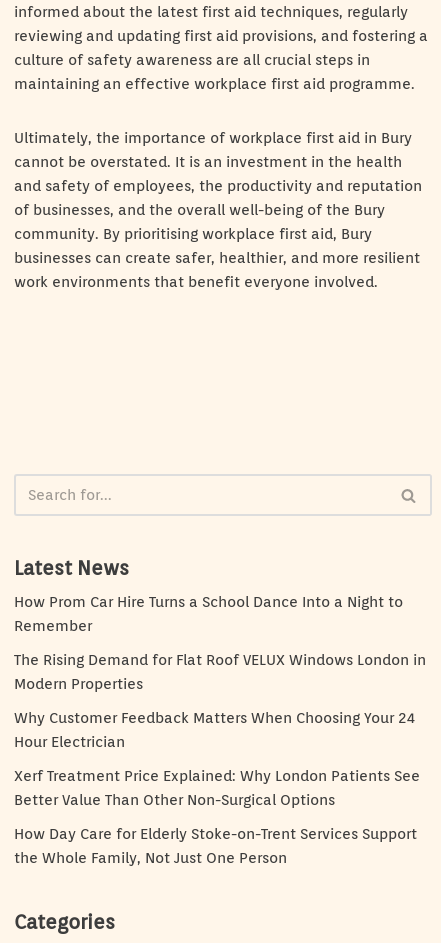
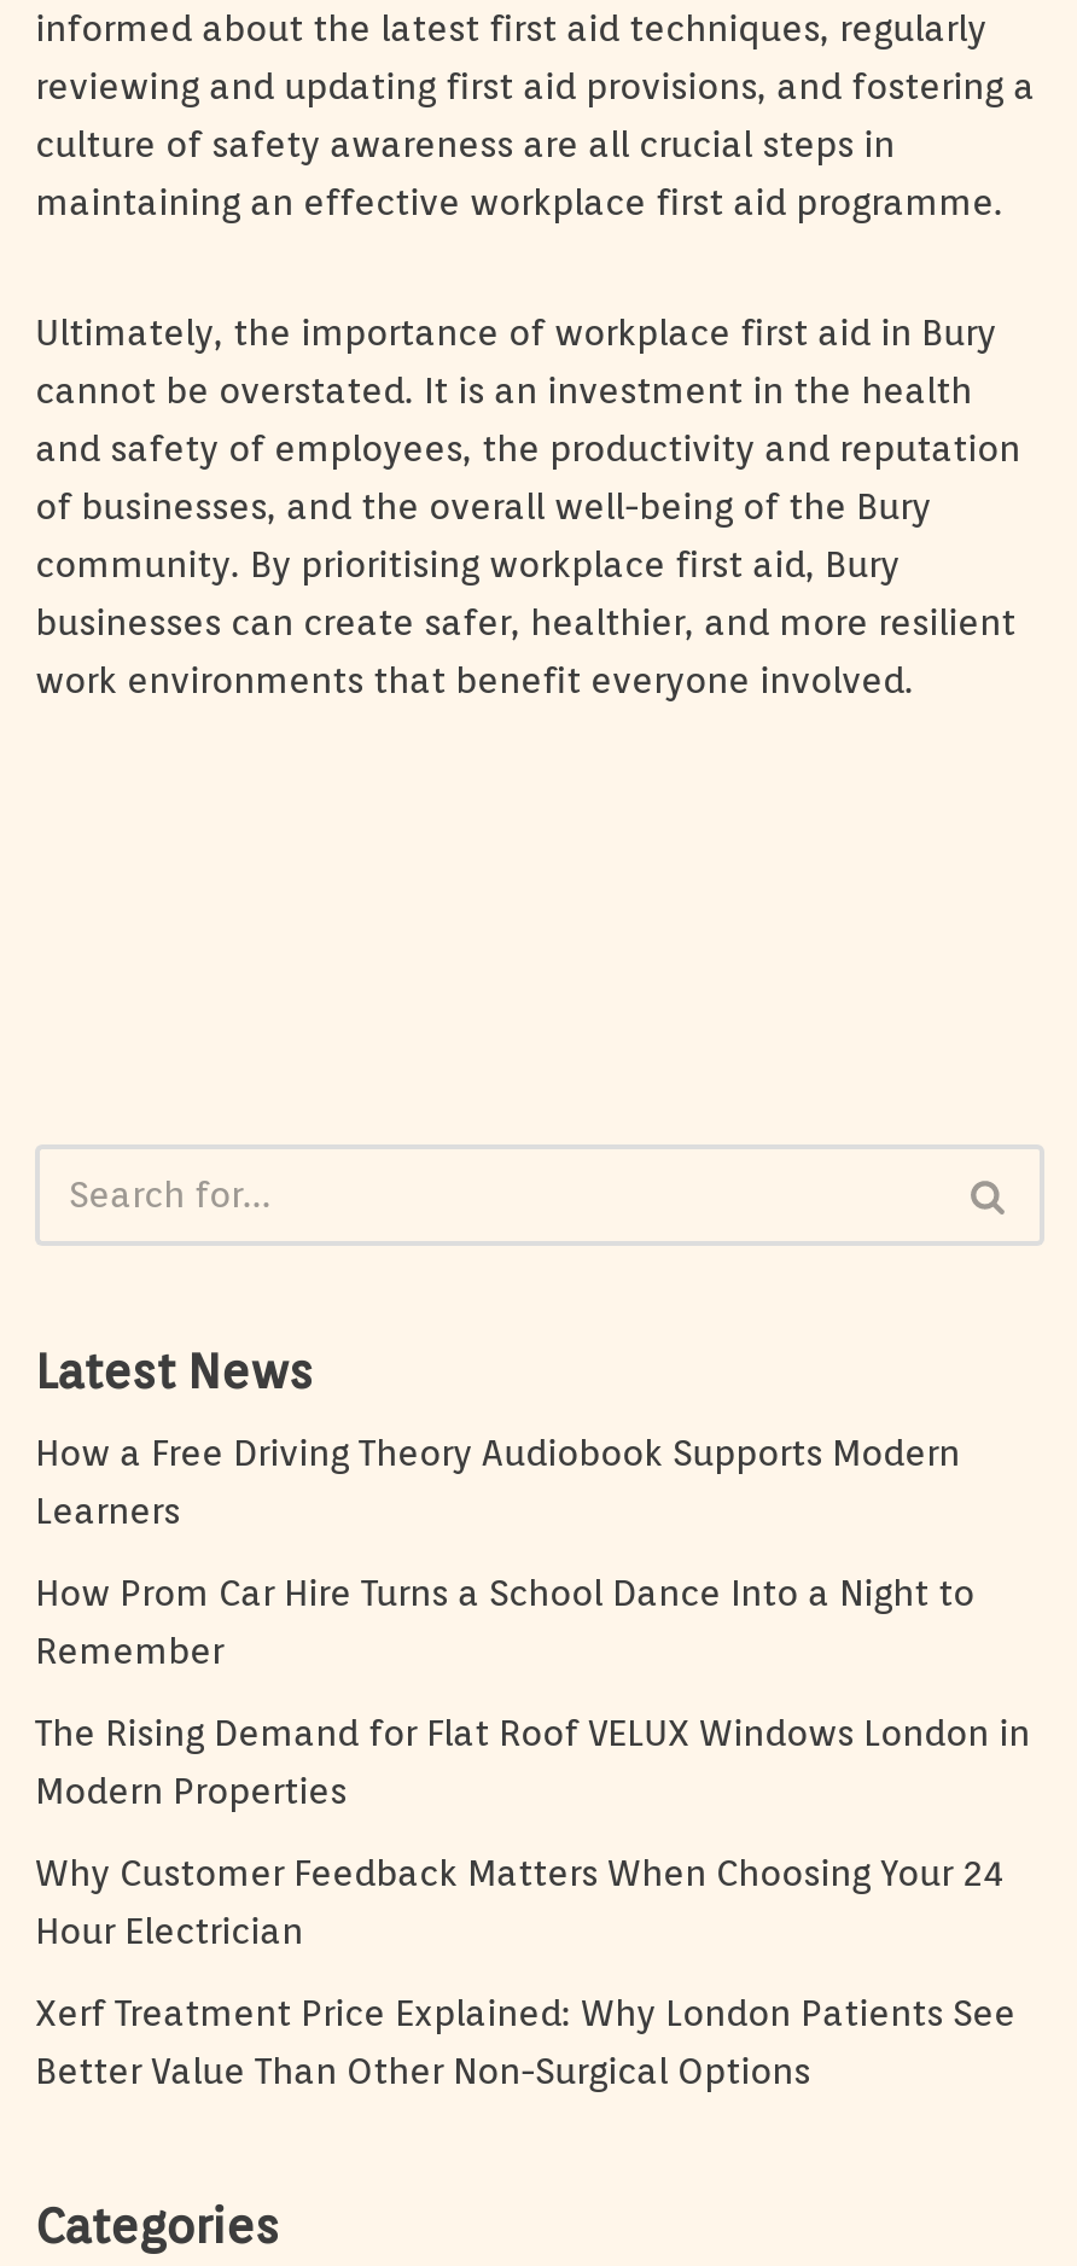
none -> [35,1432,960,1534] How a Free Driving Theory Audiobook Supports Modern | Learners
moved [14,593,426,809] -> [35,1572,1030,2094]: How Prom Car Hire Turns a School Dance Into a Night to | Remember | The Rising Demand for Flat Roof VELUX Windows London in | Modern Properties | Why Customer Feedback Matters When Choosing Your 24 | Hour Electrician | Xerf Treatment Price Explained: Why London Patients See | Better Value Than Other Non-Surgical Options
[14,825,417,867] How Day Care for Elderly Stoke-on-Trent Services Support | the Whole Family, Not Just One Person -> none

